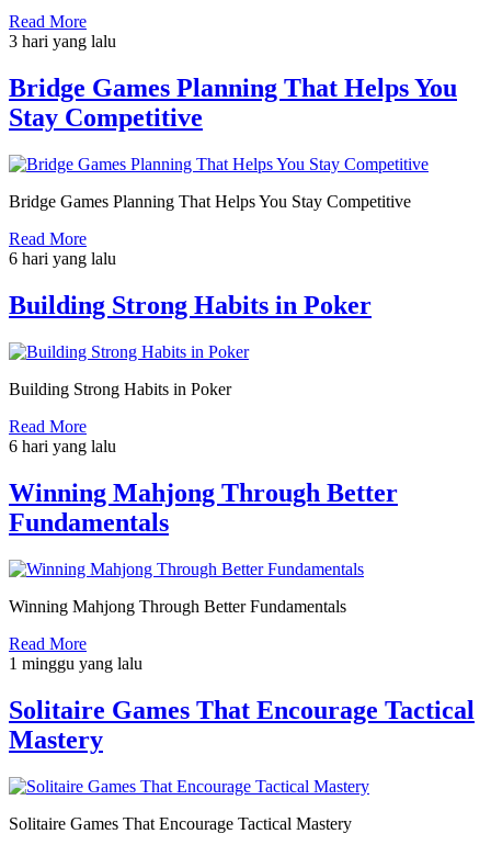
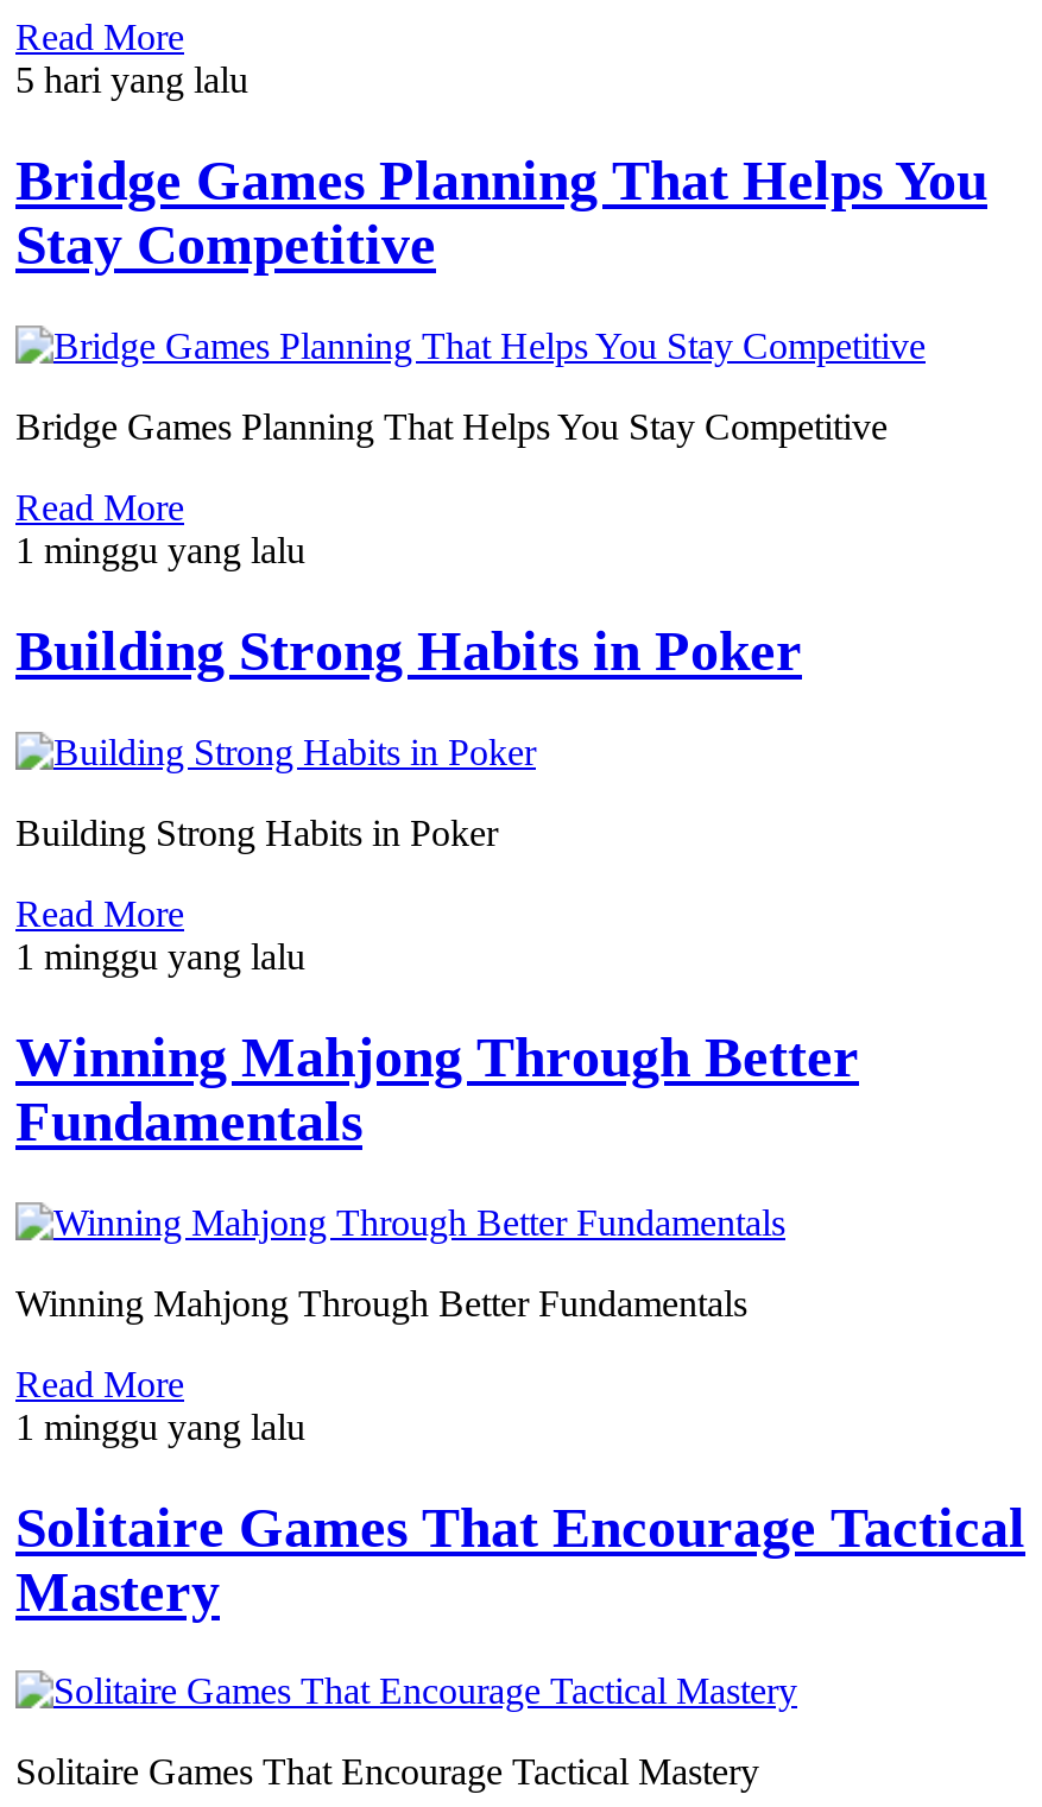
[9,32,116,51] 3 hari yang lalu -> [15,60,248,101] 5 hari yang lalu
[9,249,116,268] 6 hari yang lalu -> [15,530,305,570] 1 minggu yang lalu
[9,437,116,455] 6 hari yang lalu -> [15,936,305,976] 1 minggu yang lalu

